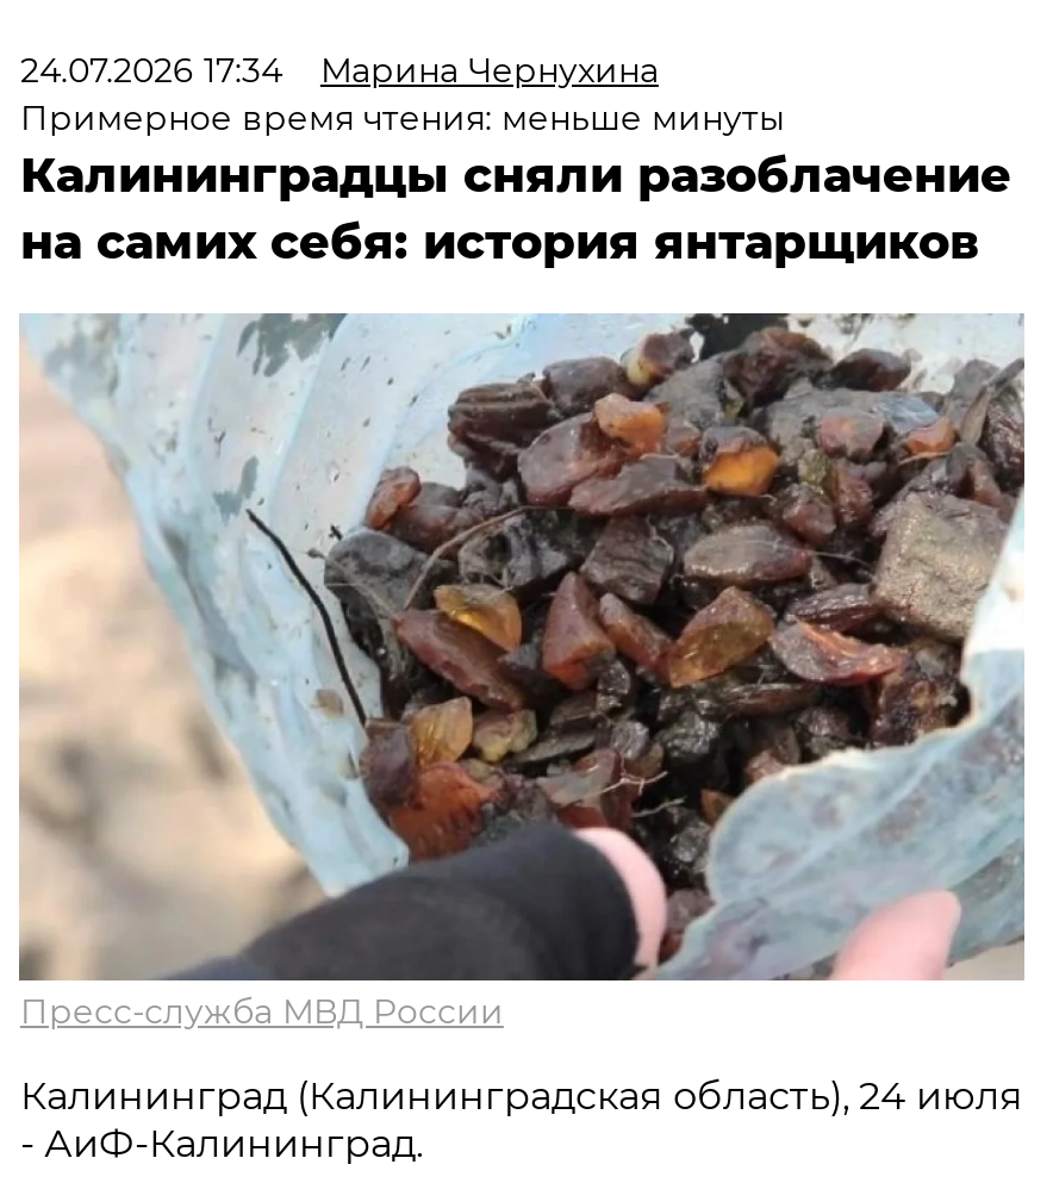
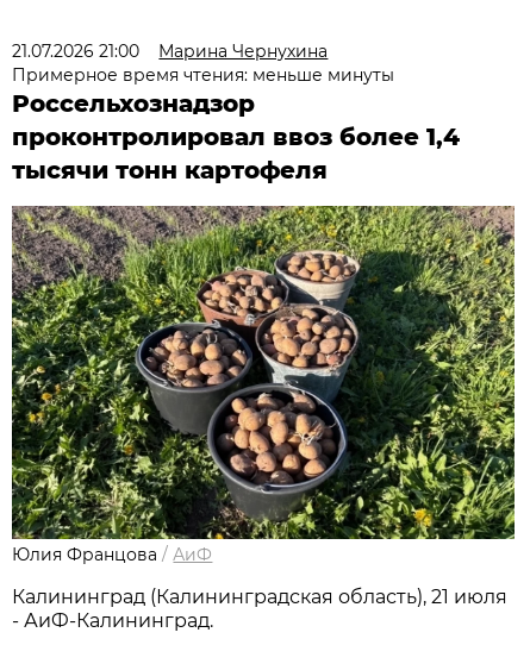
[20,49,658,92] 24.07.2026 17:34 Марина Чернухина -> [12,40,328,62] 21.07.2026 21:00 Марина Чернухина
[20,147,1011,270] Калининградцы сняли разоблачение | на самих себя: история янтарщиков -> [12,89,460,184] Россельхознадзор | проконтролировал ввоз более 1,4 | тысячи тонн картофеля
[19,311,1027,1033] [image] | Пресс-служба МВД России -> [11,205,516,565] [image] | Юлия Францова / АиФ
[20,1073,1023,1119] Калининград (Калининградская область), 24 июля -> [12,585,508,608] Калининград (Калининградская область), 21 июля

